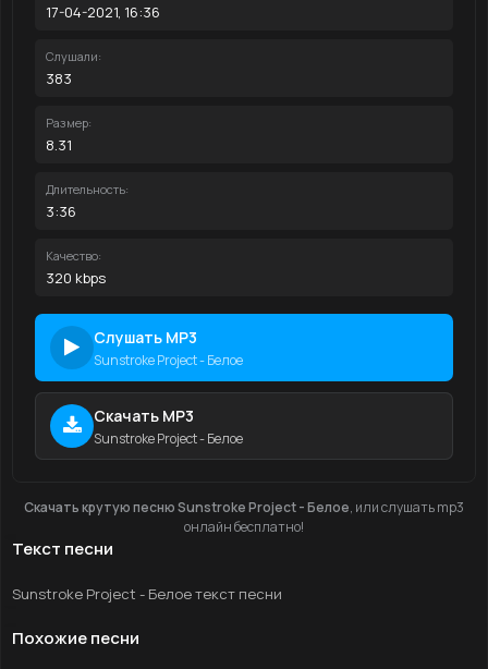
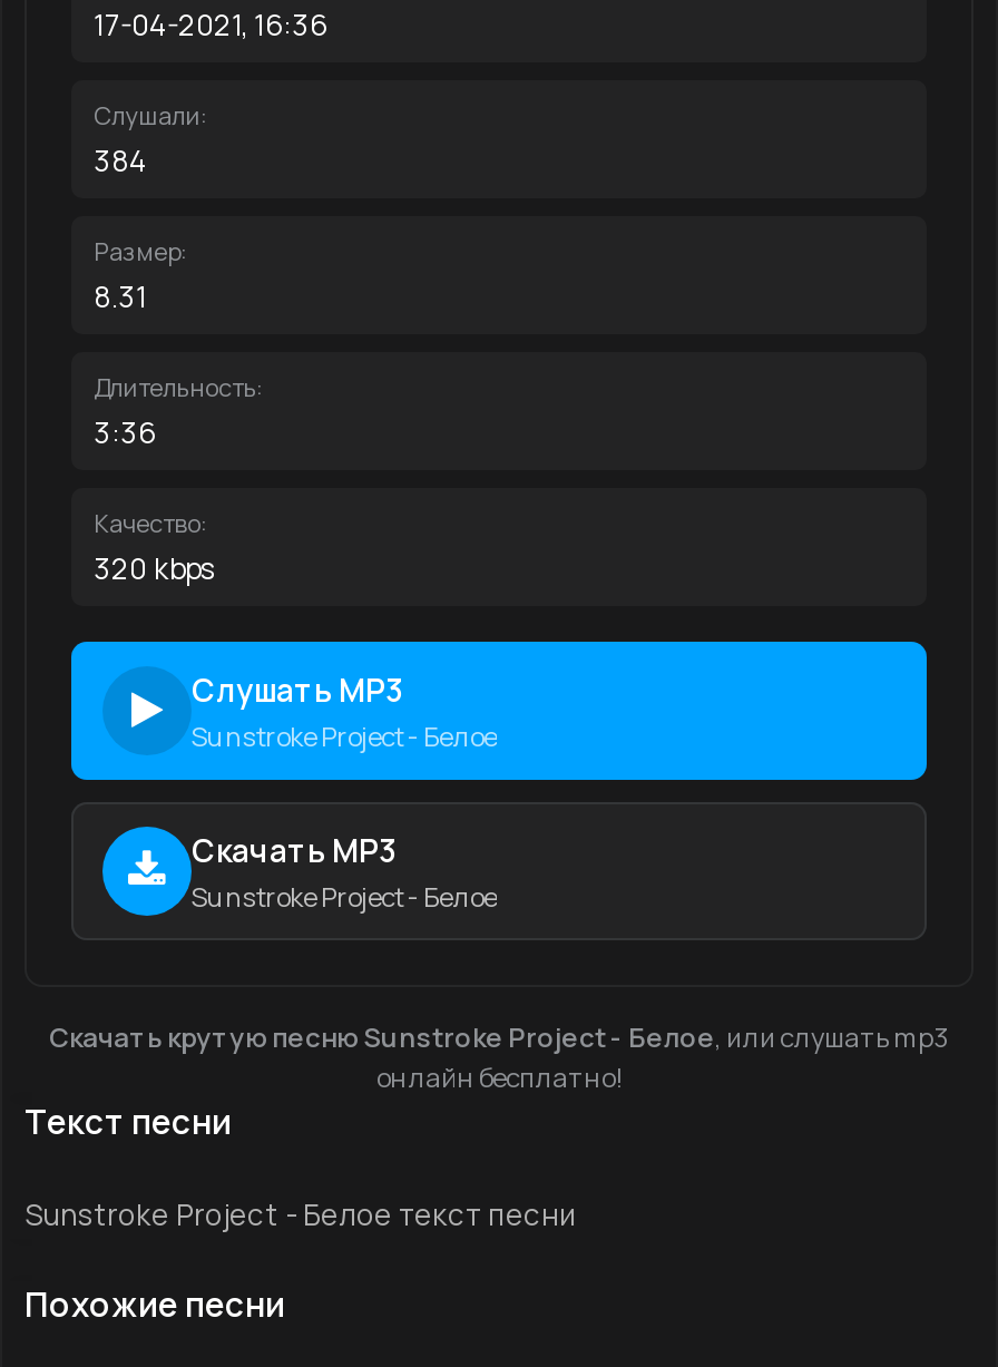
[46,69,72,88] 383 -> [94,140,147,180] 384

